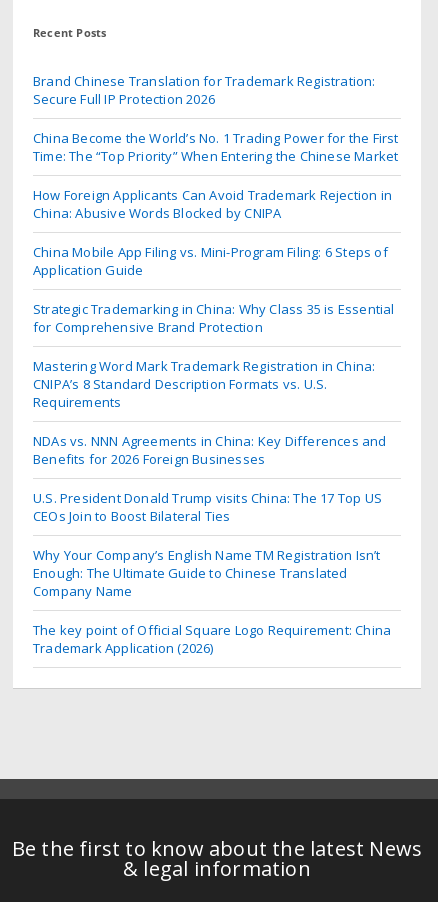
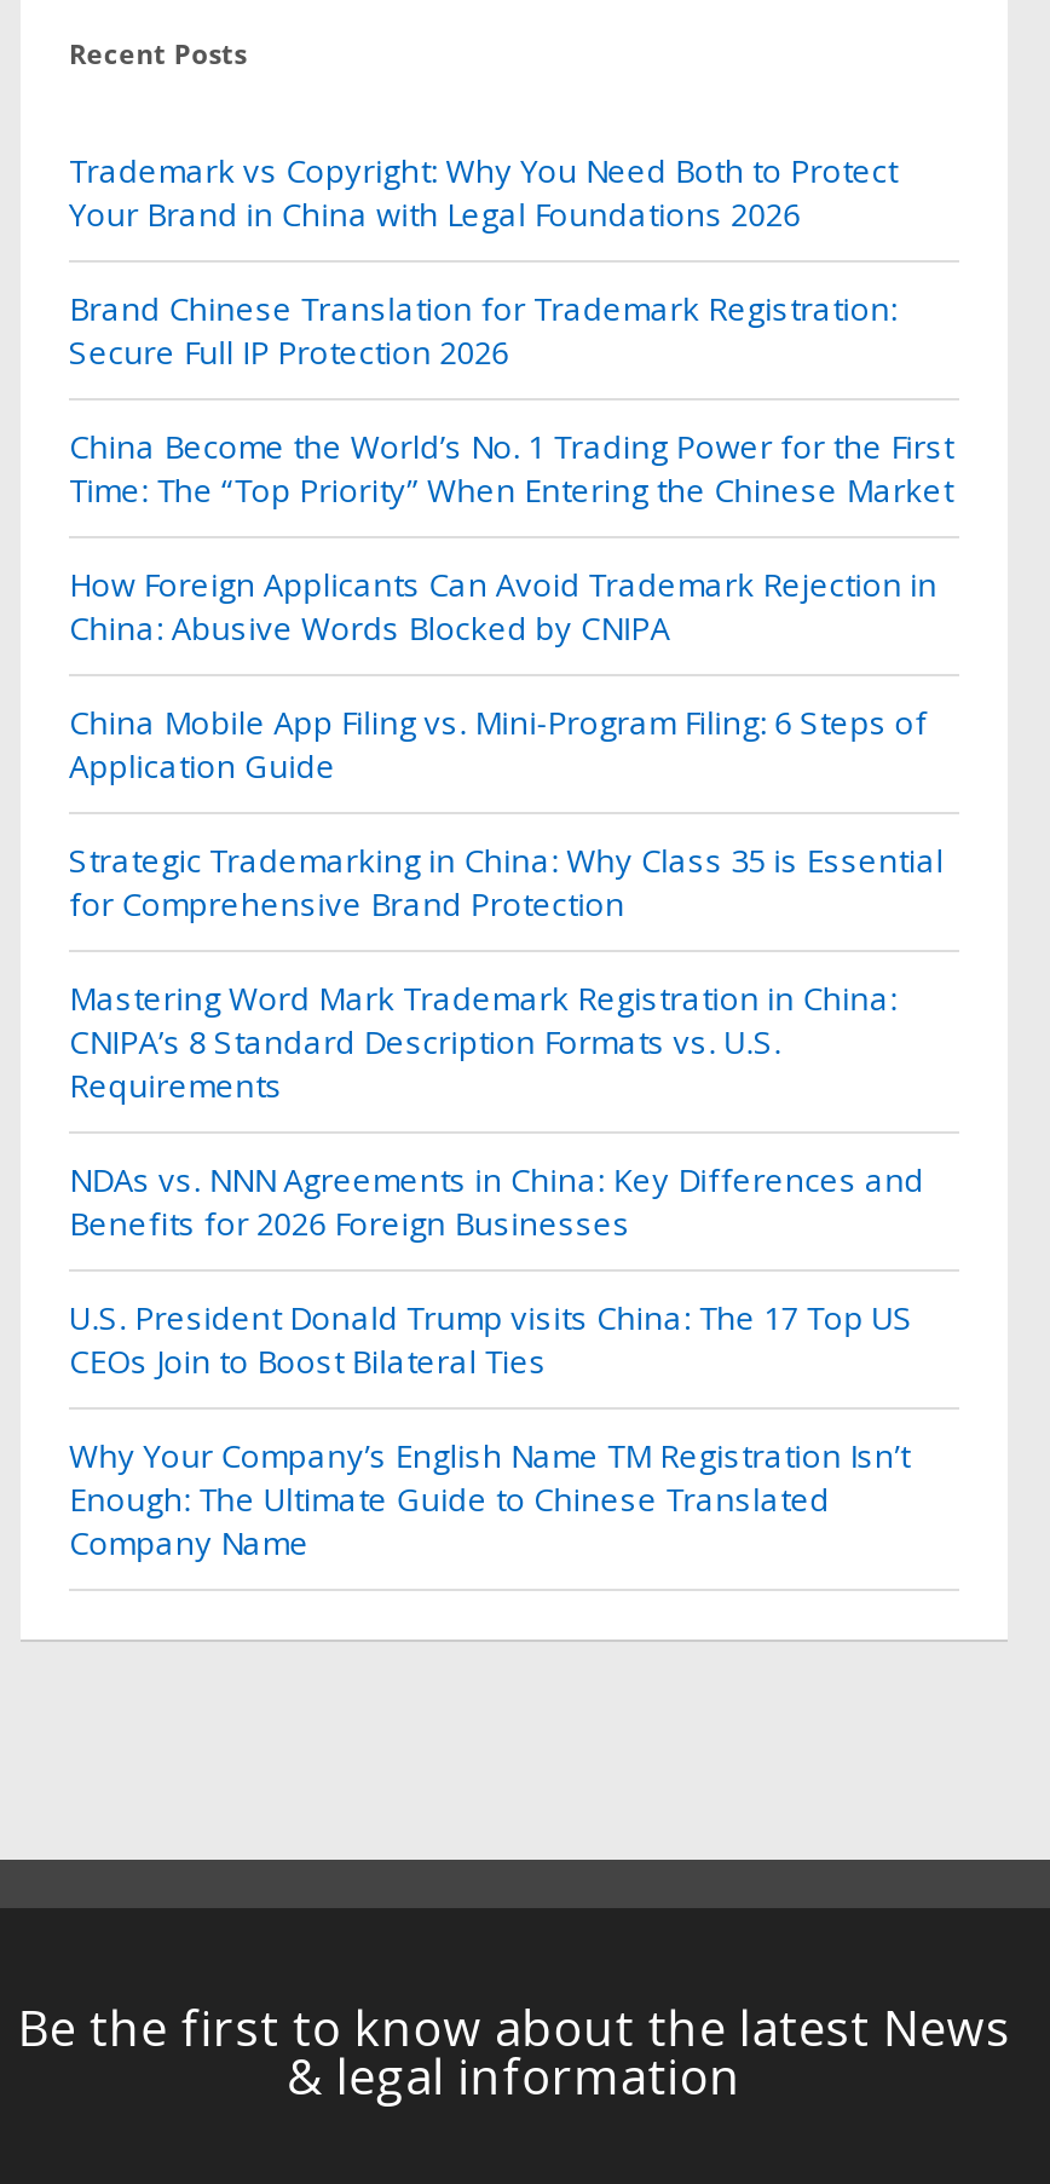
none -> [69,149,897,236] Trademark vs Copyright: Why You Need Both to Protect | Your Brand in China with Legal Foundations 2026
moved [33,72,399,600] -> [69,287,953,1564]: Brand Chinese Translation for Trademark Registration: | Secure Full IP Protection 2026 | China Become the World’s No. 1 Trading Power for the First | ... | Enough: The Ultimate Guide to Chinese Translated | Company Name
[33,621,391,657] The key point of Official Square Logo Requirement: China | Trademark Application (2026) -> none

